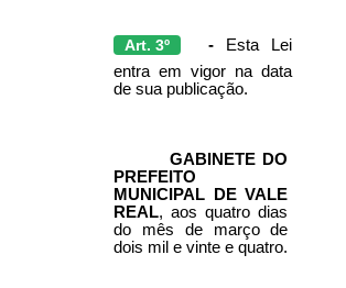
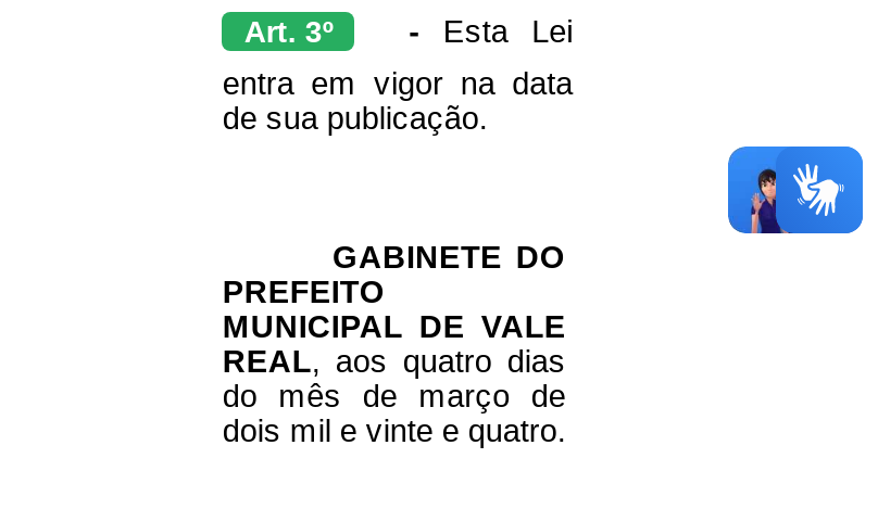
none -> [726,144,865,236] [image]

